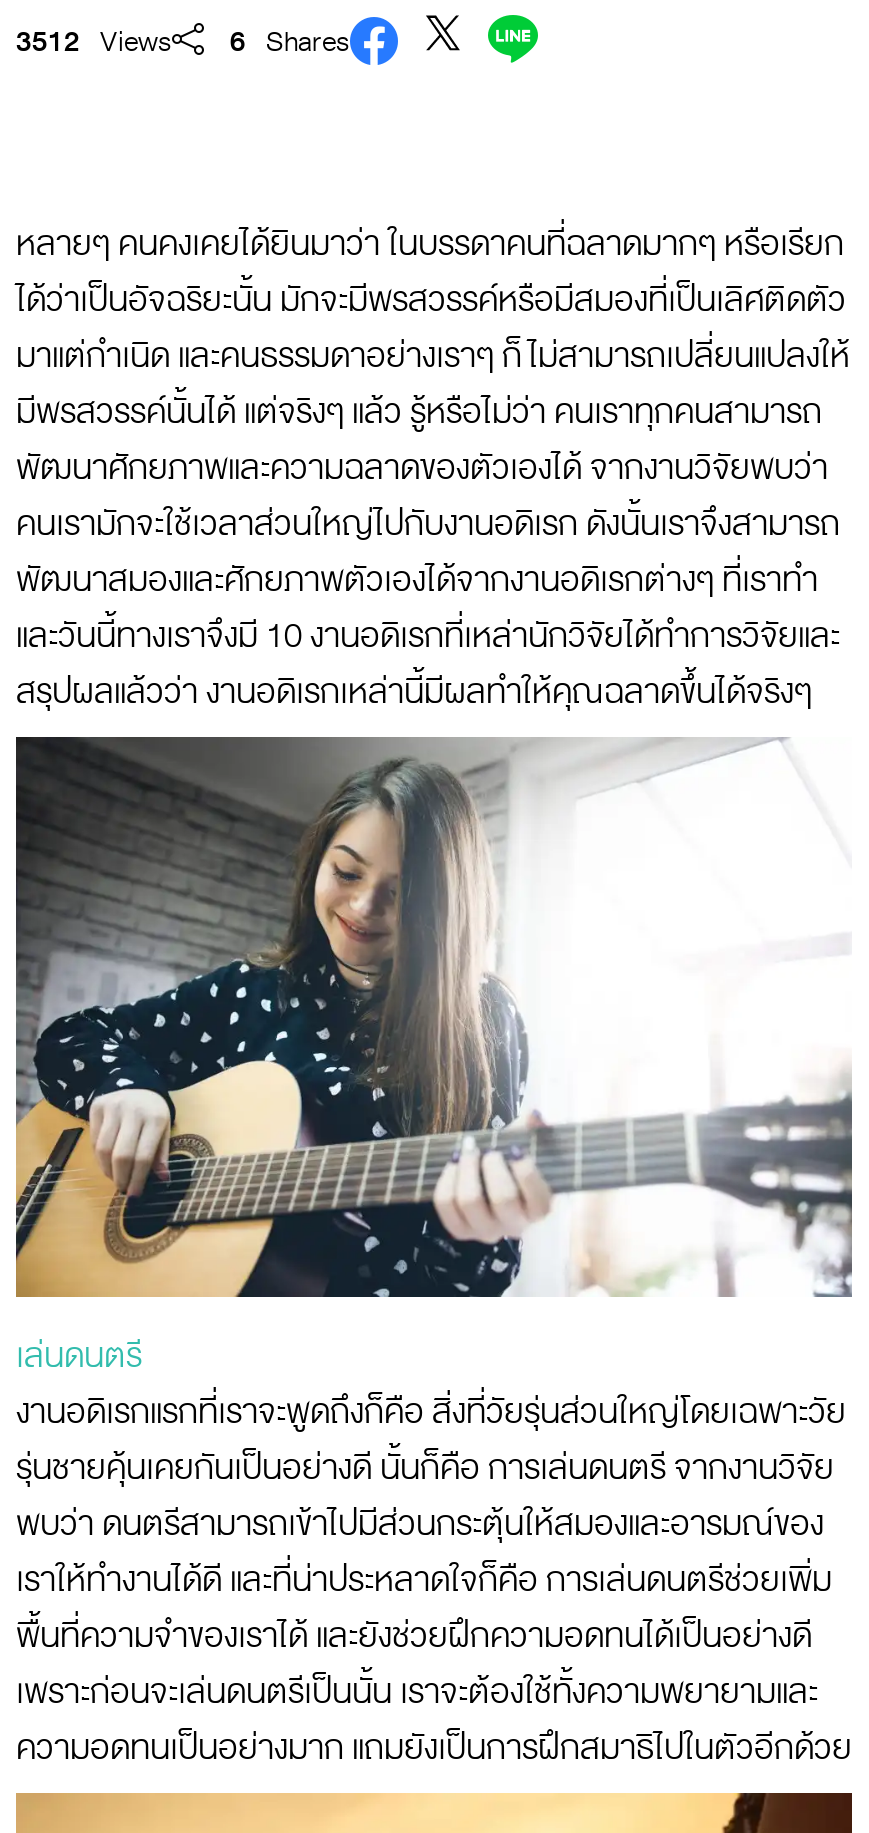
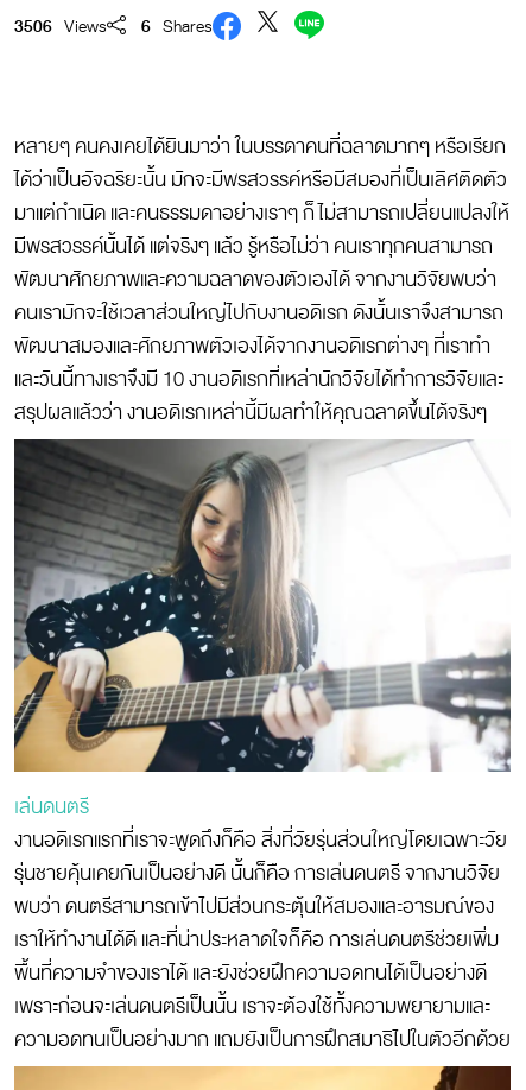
[16,19,350,65] 3512 Views 6 Shares -> [14,13,213,40] 3506 Views 6 Shares

